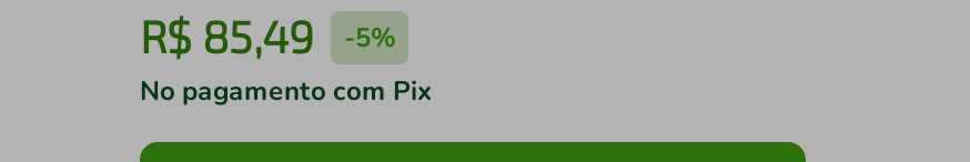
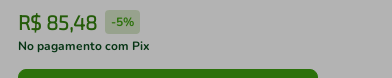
[140,10,395,63] R$ 85,49 -5% -> [18,9,134,33] R$ 85,48 -5%

